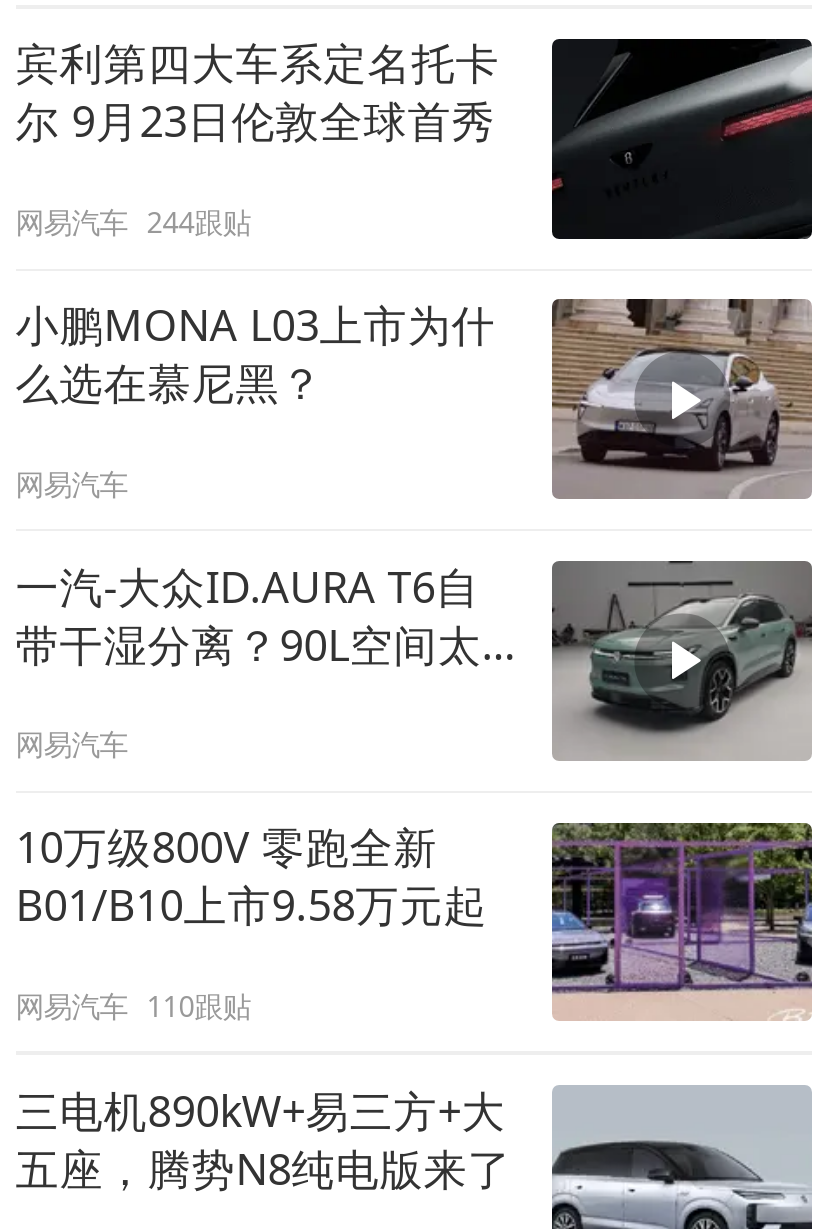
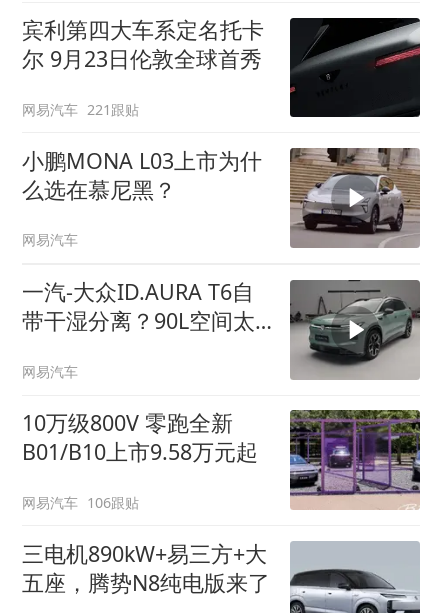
[15,202,251,240] 网易汽车 244跟贴 -> [22,100,139,119] 网易汽车 221跟贴
[15,986,251,1024] 网易汽车 110跟贴 -> [22,493,139,512] 网易汽车 106跟贴

